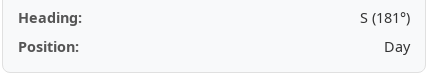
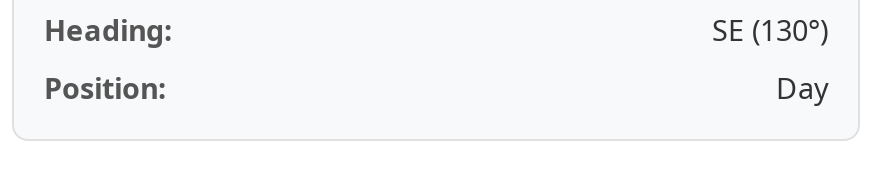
[360,8,410,27] S (181°) -> [712,11,828,49] SE (130°)

